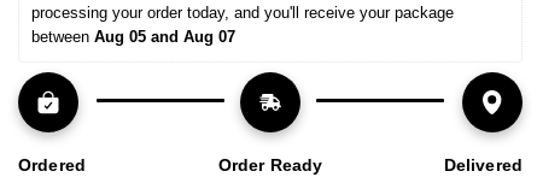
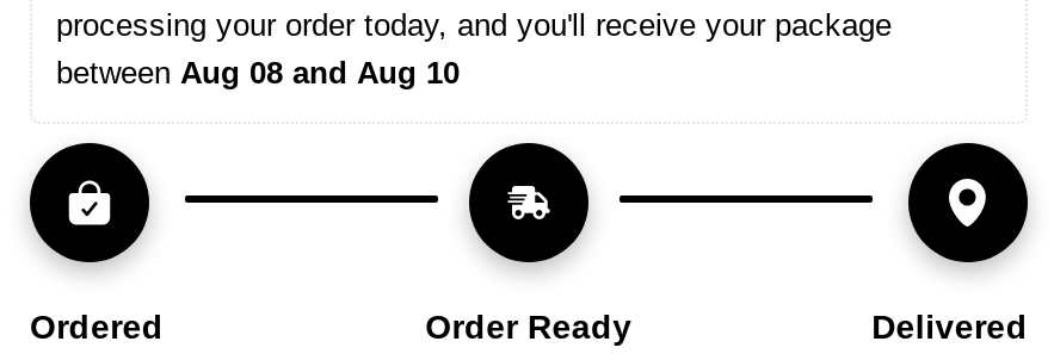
[31,28,235,46] between Aug 05 and Aug 07 -> [56,55,460,91] between Aug 08 and Aug 10

